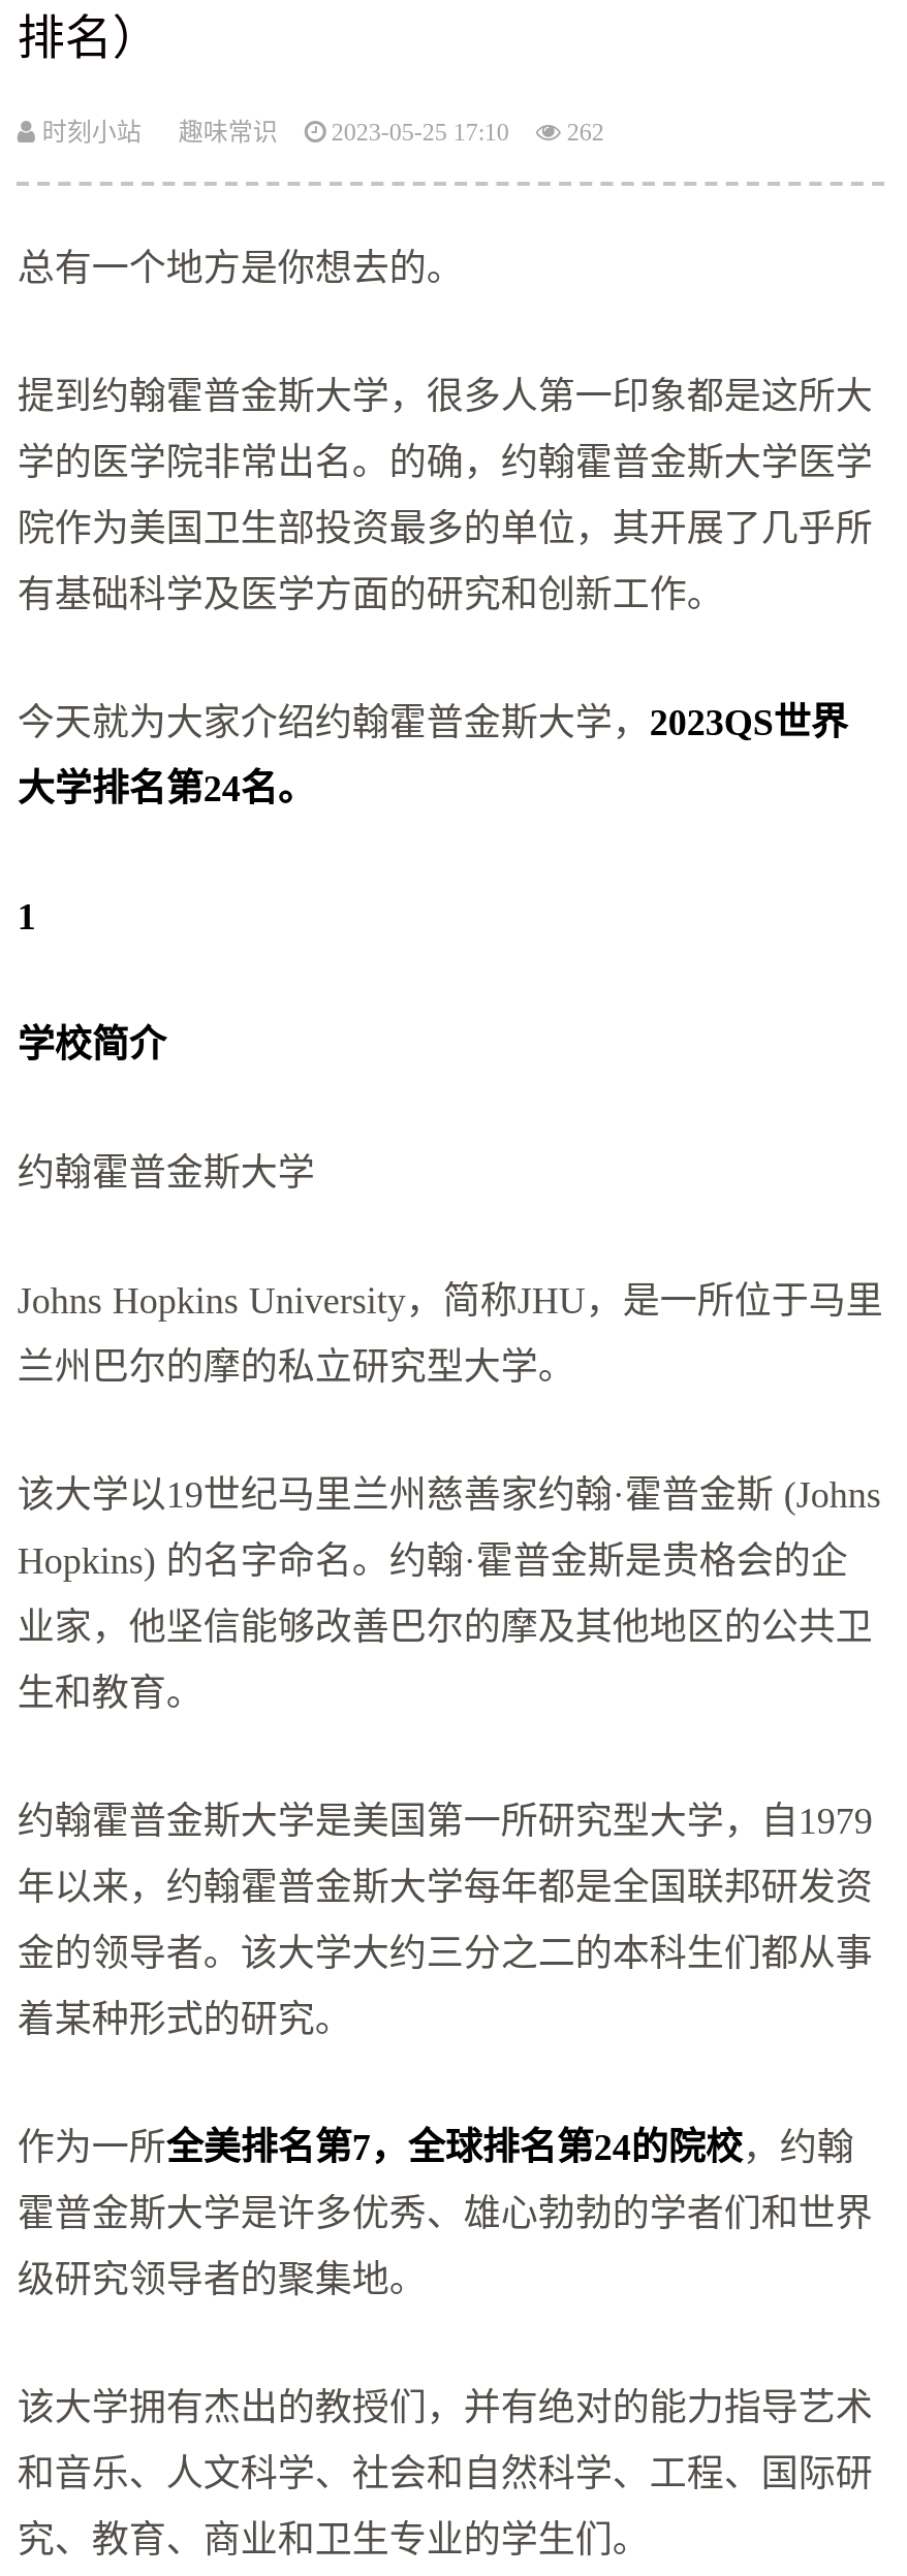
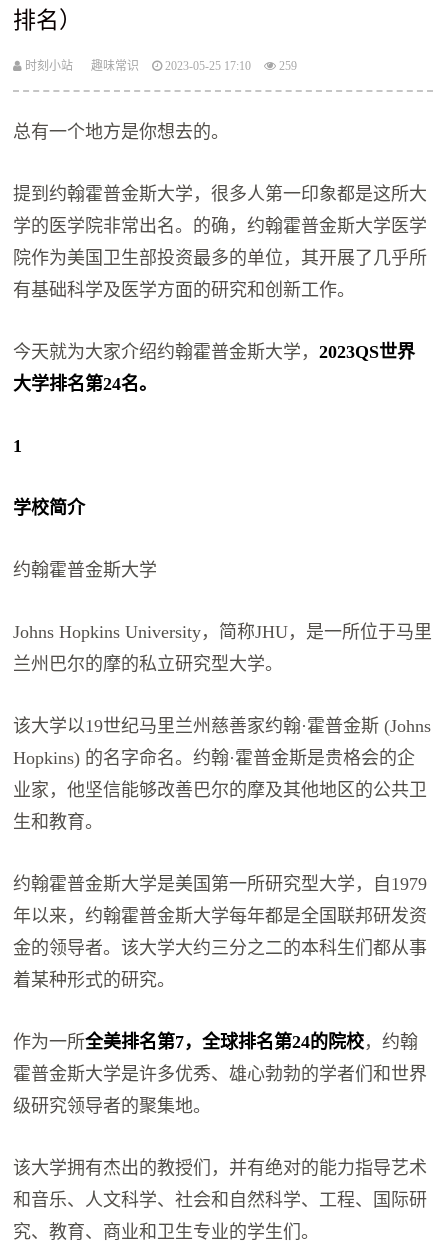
[36,118,604,147] 时刻小站 趣味常识 2023-05-25 17:10 262 -> [22,59,297,73] 时刻小站 趣味常识 2023-05-25 17:10 259

